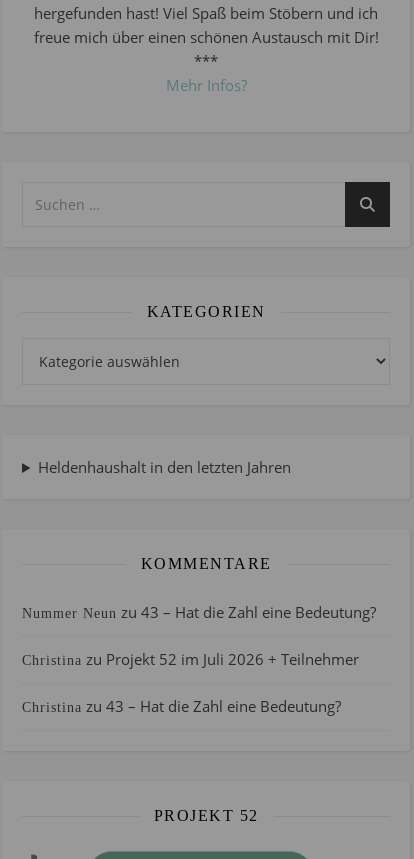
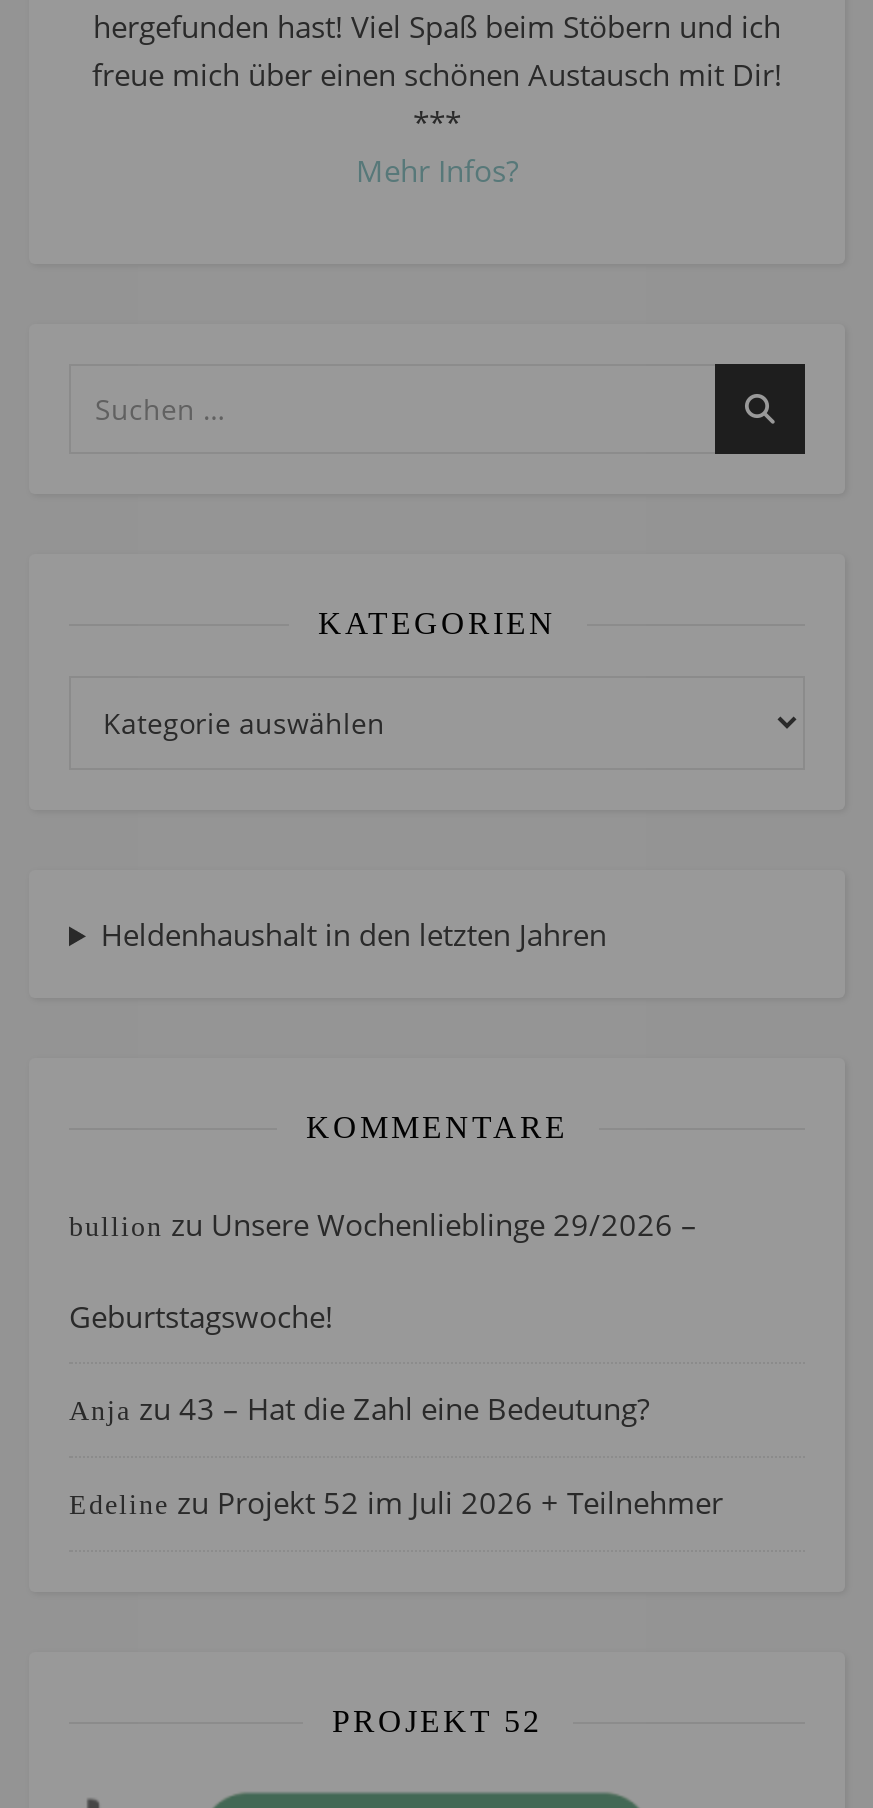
[22,602,376,716] Nummer Neun zu 43 – Hat die Zahl eine Bedeutung? | Christina zu Projekt 52 im Juli 2026 + Teilnehmer | Christina zu 43 – Hat die Zahl eine Bedeutung? -> [69,1204,723,1522] bullion zu Unsere Wochenlieblinge 29/2026 – | Geburtstagswoche! | Anja zu 43 – Hat die Zahl eine Bedeutung? | Edeline zu Projekt 52 im Juli 2026 + Teilnehmer

